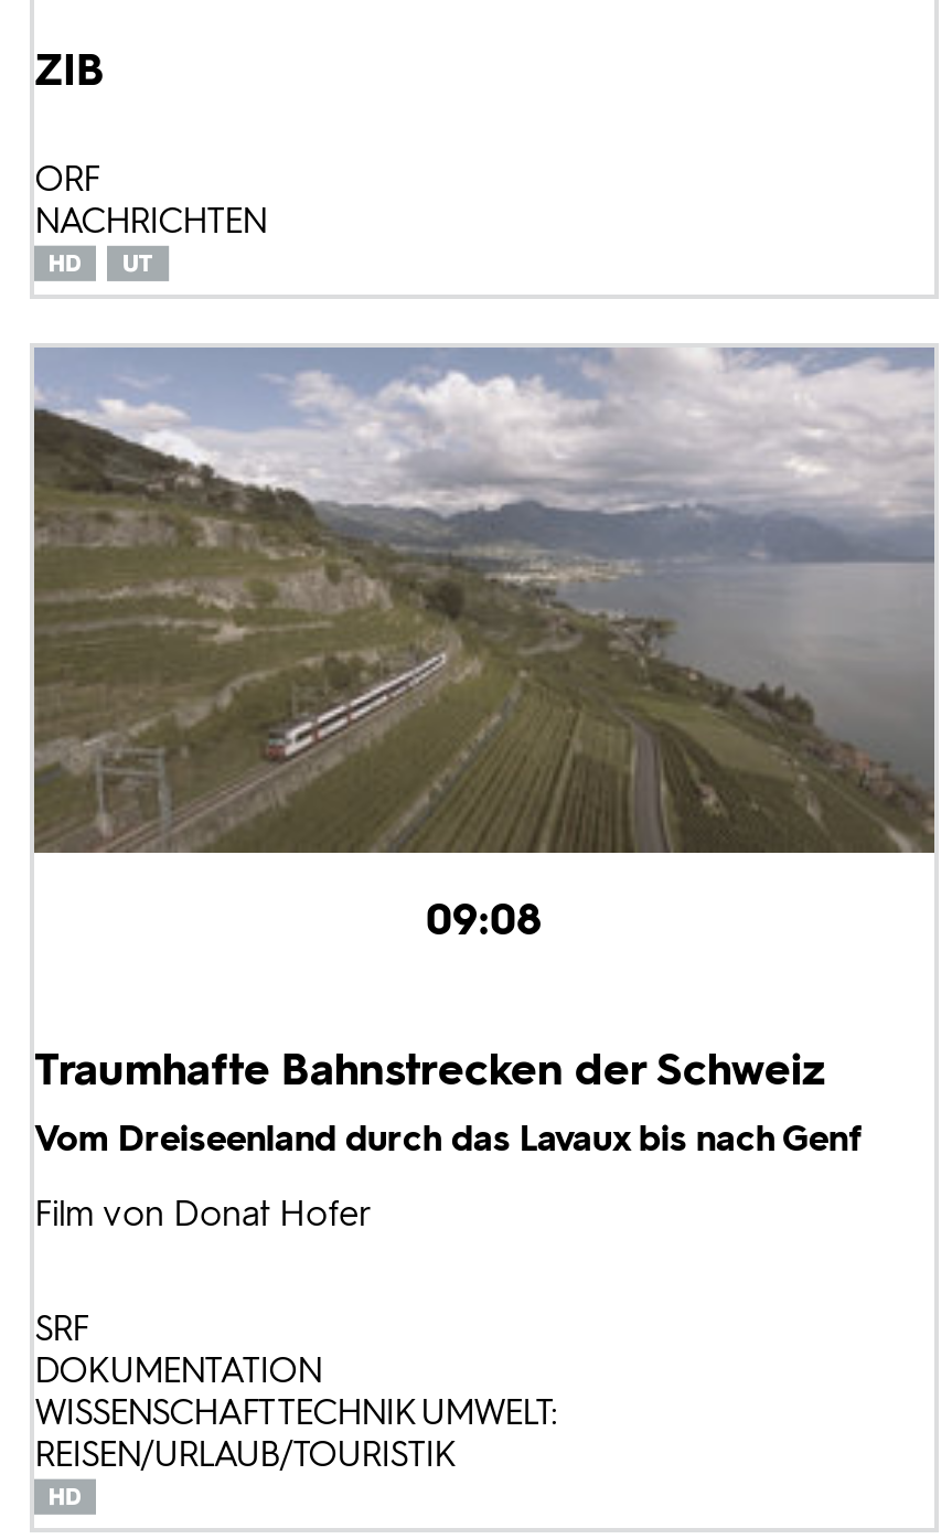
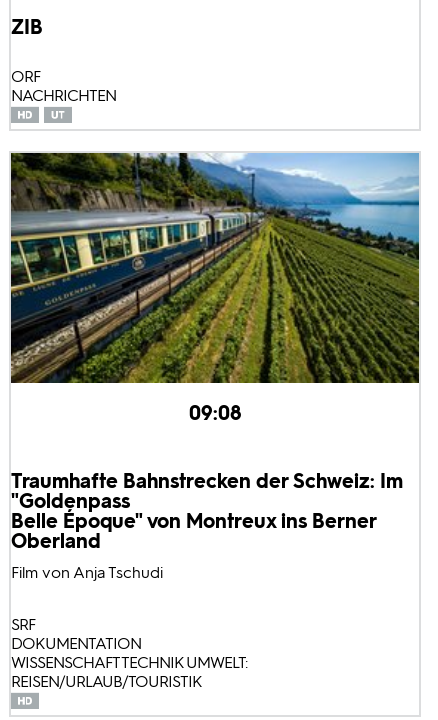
[32,345,937,855] [image] -> [10,152,420,384] [image]
[34,1044,862,1236] Traumhafte Bahnstrecken der Schweiz | Vom Dreiseenland durch das Lavaux bis nach Genf | Film von Donat Hofer -> [11,469,403,582] Traumhafte Bahnstrecken der Schweiz: Im | "Goldenpass | Belle Époque" von Montreux ins Berner | Oberland | Film von Anja Tschudi

